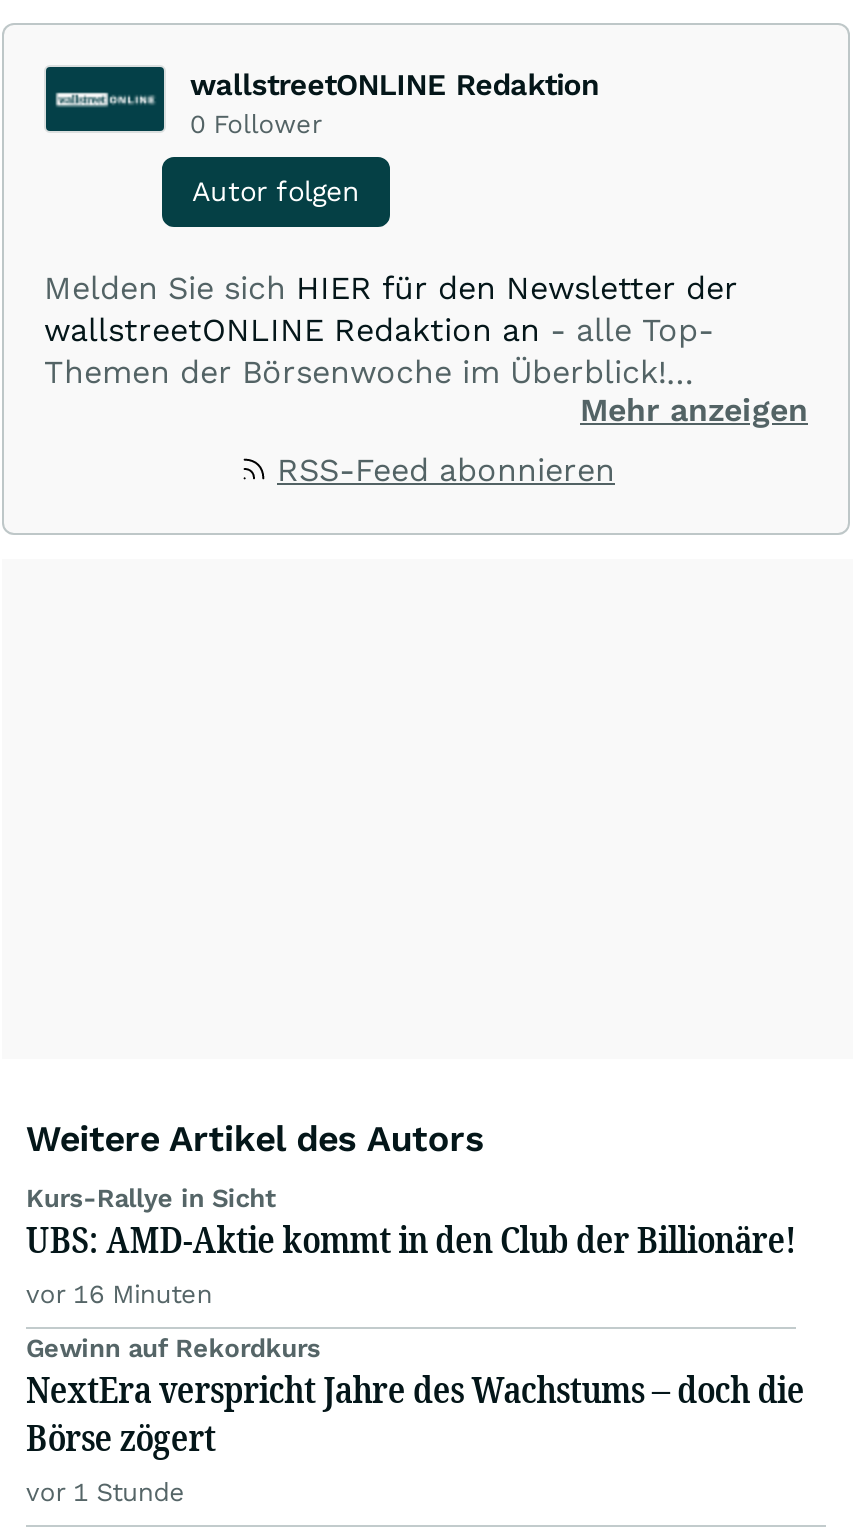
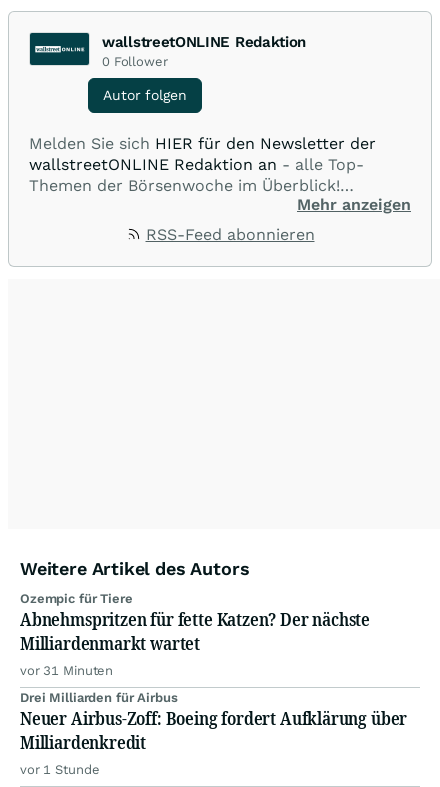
[26,1184,797,1310] Kurs-Rallye in Sicht | UBS: AMD-Aktie kommt in den Club der Billionäre! | vor 16 Minuten -> [20,591,370,678] Ozempic für Tiere | Abnehmspritzen für fette Katzen? Der nächste | Milliardenmarkt wartet | vor 31 Minuten
[26,1334,804,1462] Gewinn auf Rekordkurs | NextEra verspricht Jahre des Wachstums – doch die | Börse zögert -> [20,690,407,754] Drei Milliarden für Airbus | Neuer Airbus-Zoff: Boeing fordert Aufklärung über | Milliardenkredit

